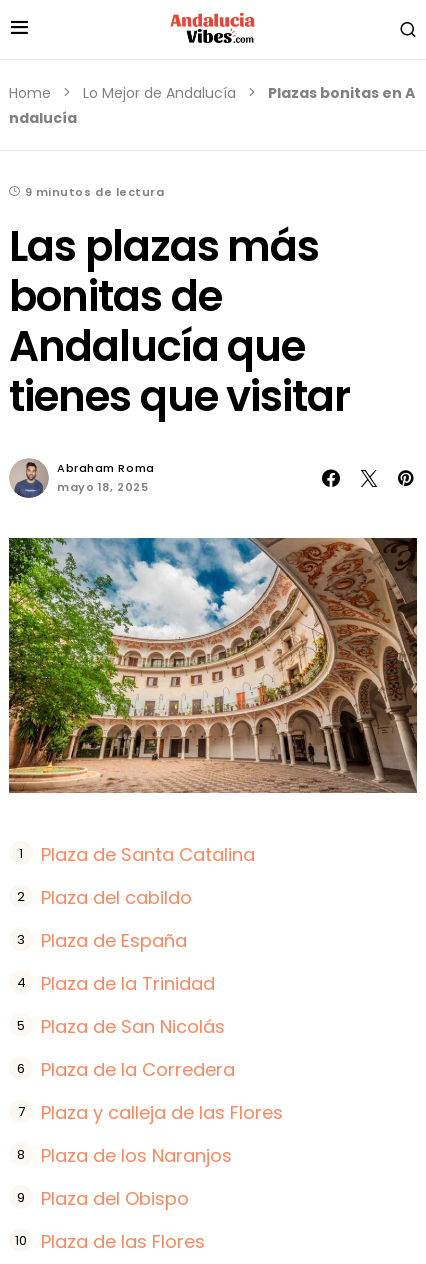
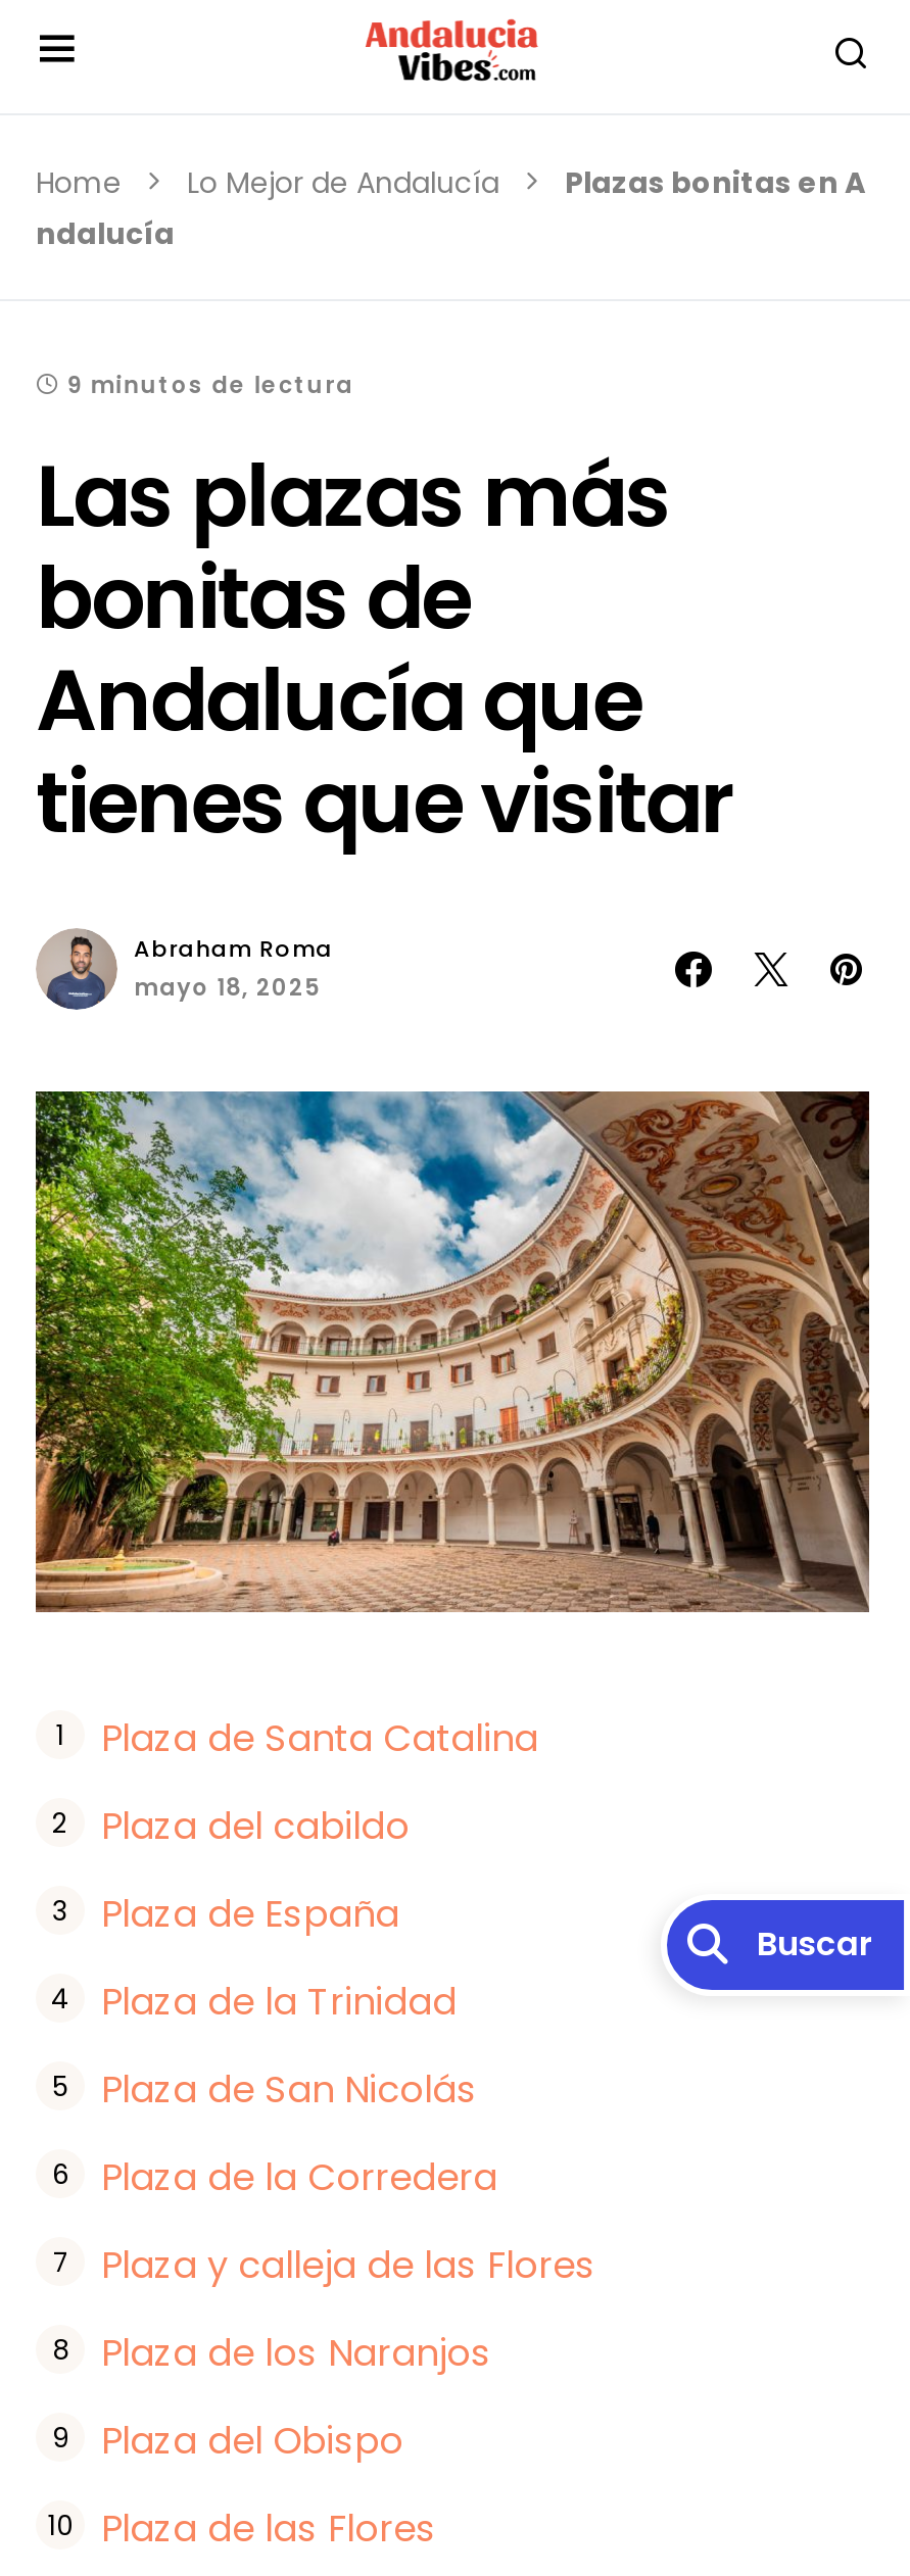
none -> [665,1898,904,1992] [image]

